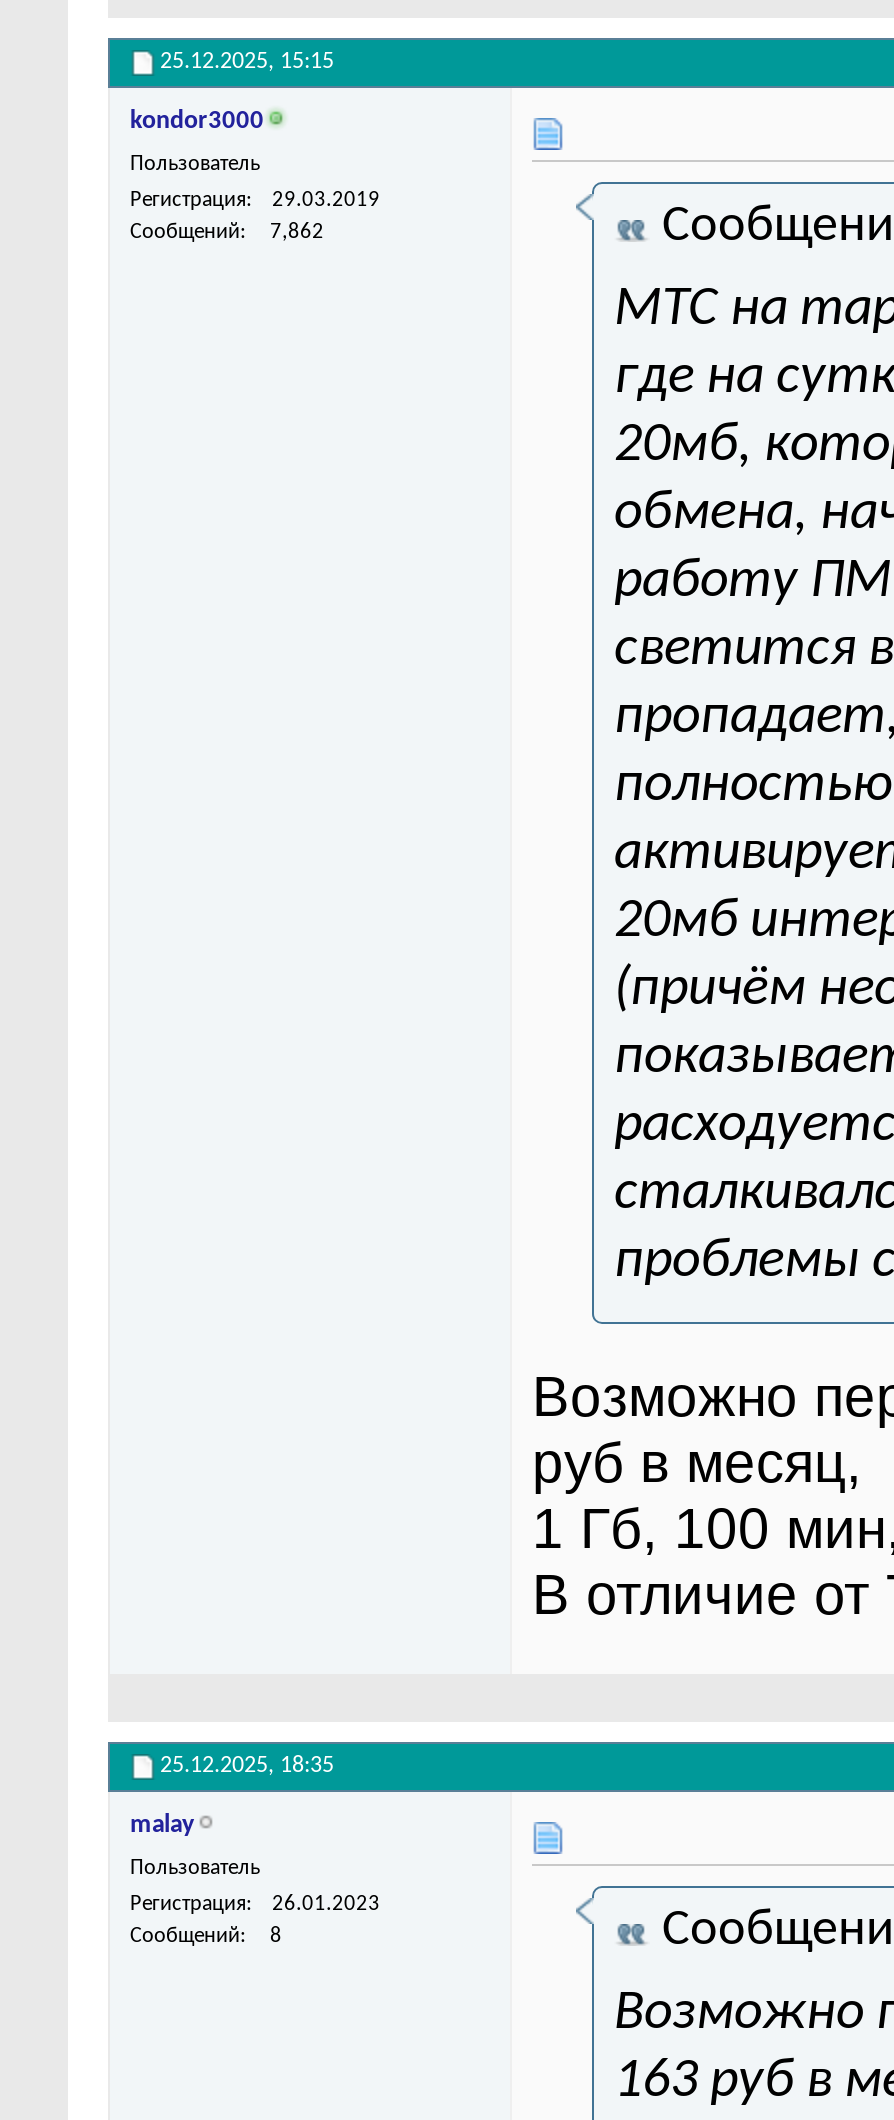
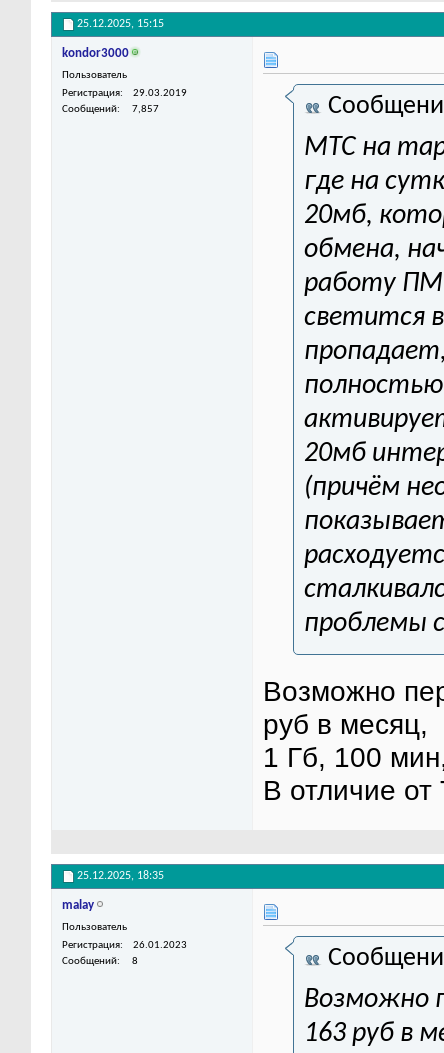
[130,223,324,245] Сообщений 7,862 -> [62,104,159,115] Сообщений 7,857

